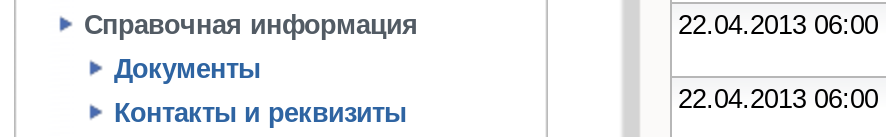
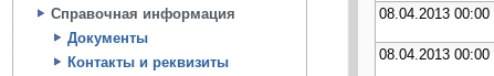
[678,9,878,39] 22.04.2013 06:00 -> [379,5,490,22] 08.04.2013 00:00
[678,83,878,113] 22.04.2013 06:00 -> [379,46,490,62] 08.04.2013 00:00

